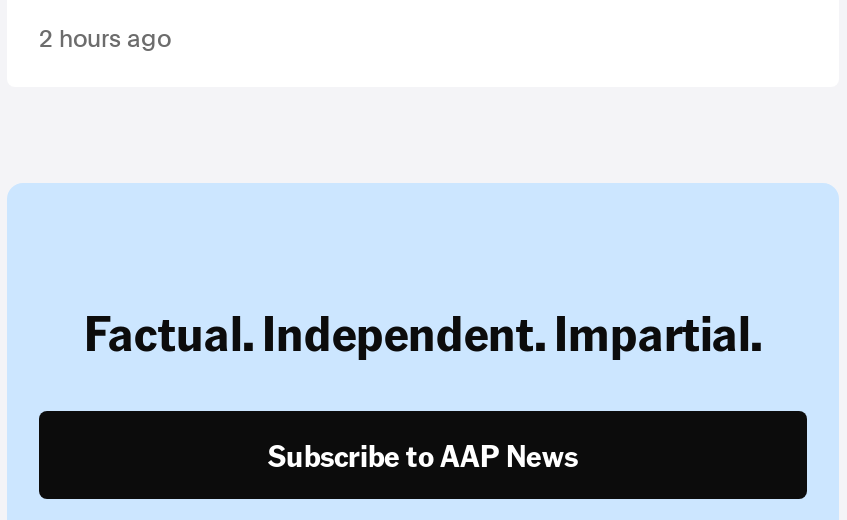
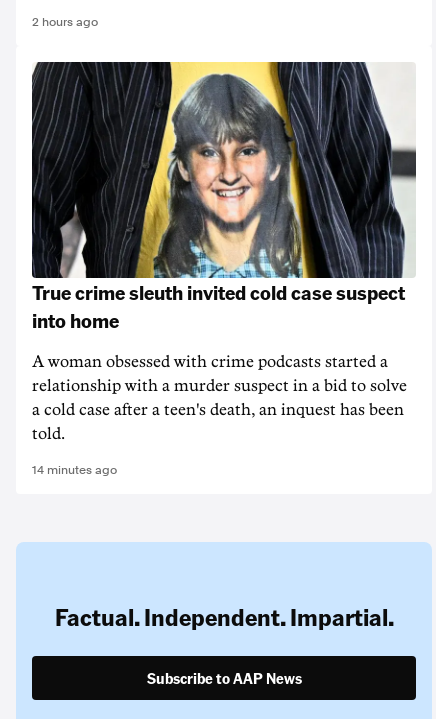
none -> [31,61,417,477] [image] | True crime sleuth invited cold case suspect | into home | A woman obsessed with crime podcasts started a | relationship with a murder suspect in a bid to solve | a cold case after a teen's death, an inquest has been | told. | 14 minutes ago

